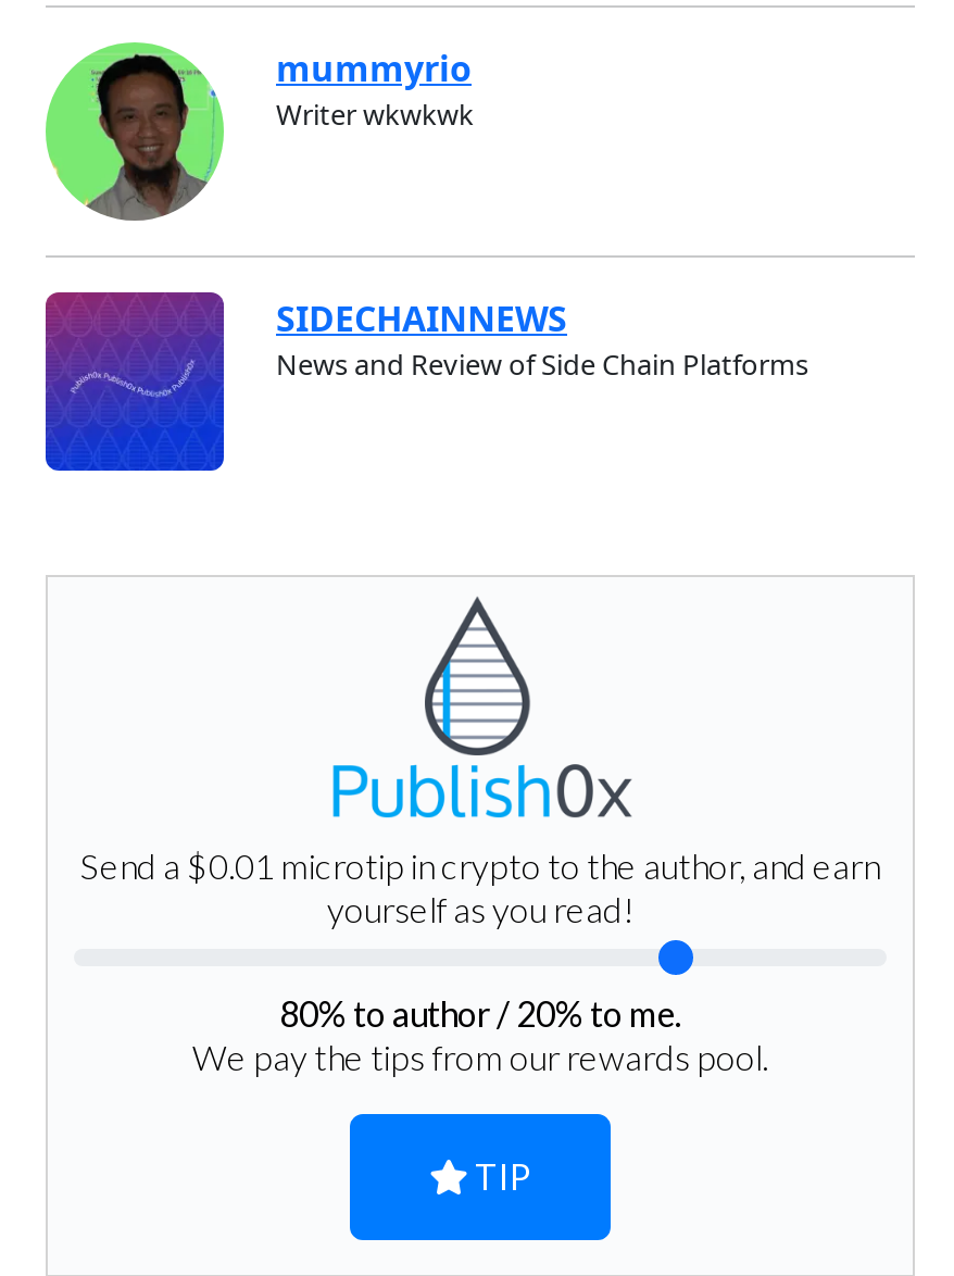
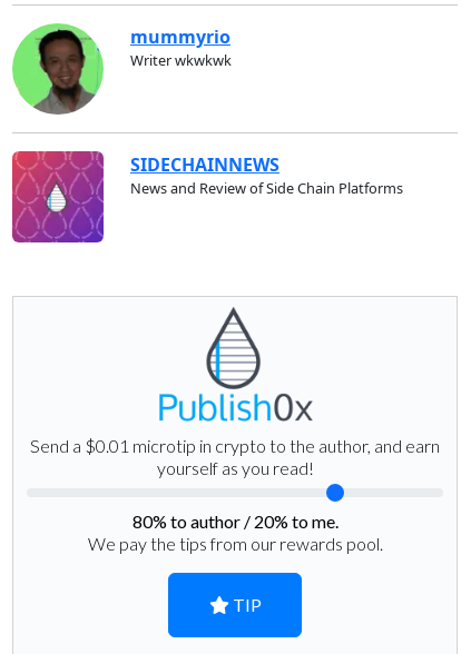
[43,291,226,472] [image] -> [11,151,105,242] [image]

